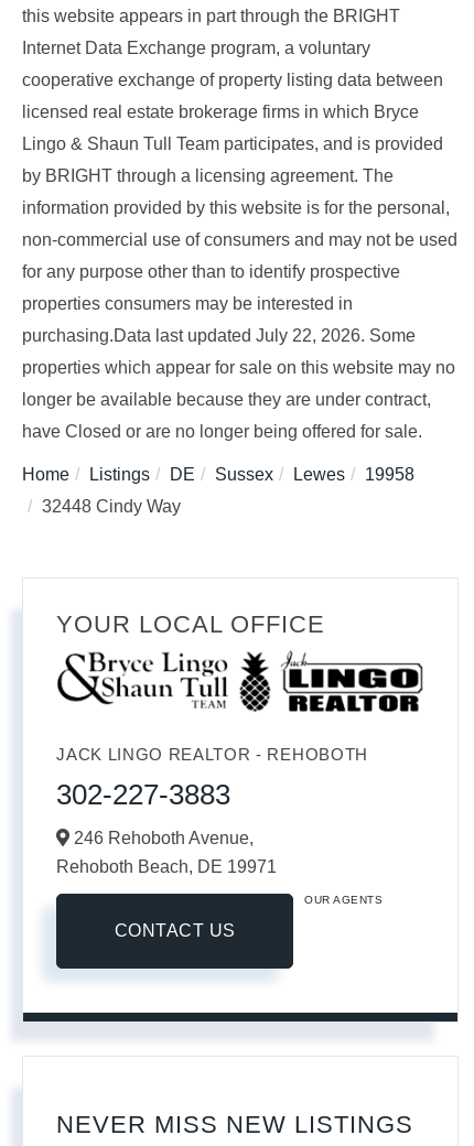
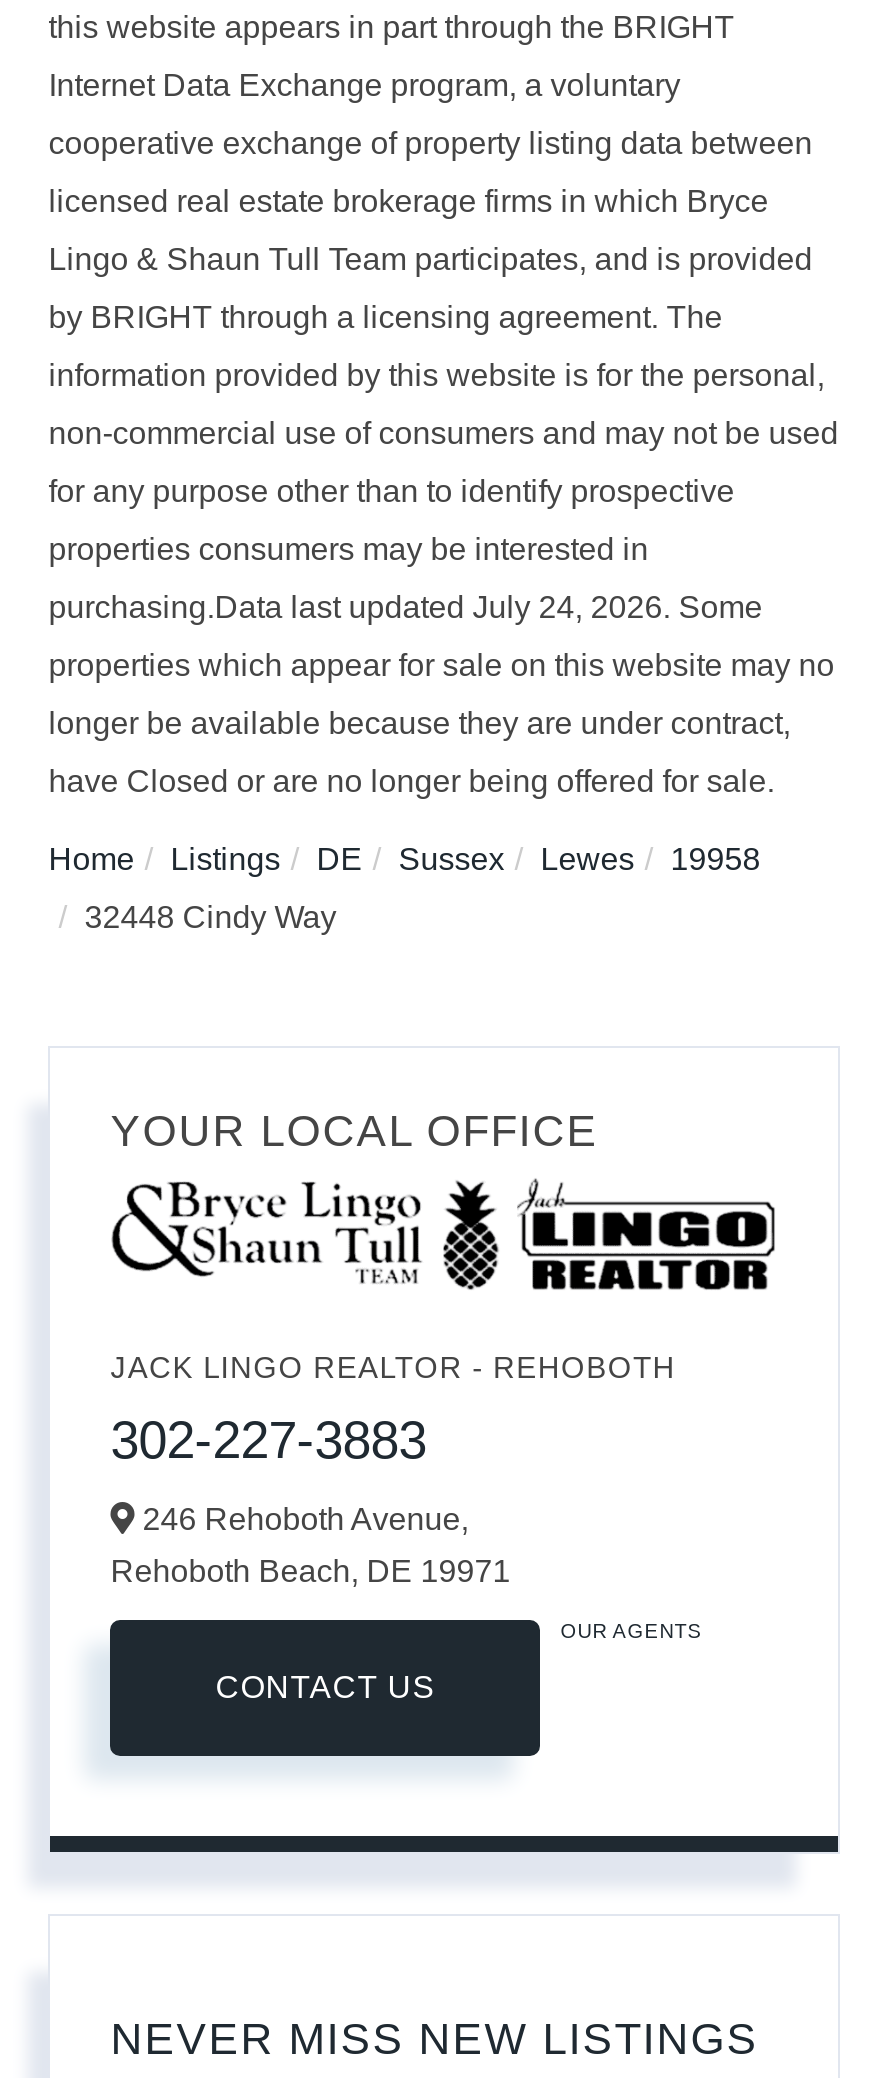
[22,326,416,345] purchasing.Data last updated July 22, 2026. Some -> [48,590,762,624] purchasing.Data last updated July 24, 2026. Some

